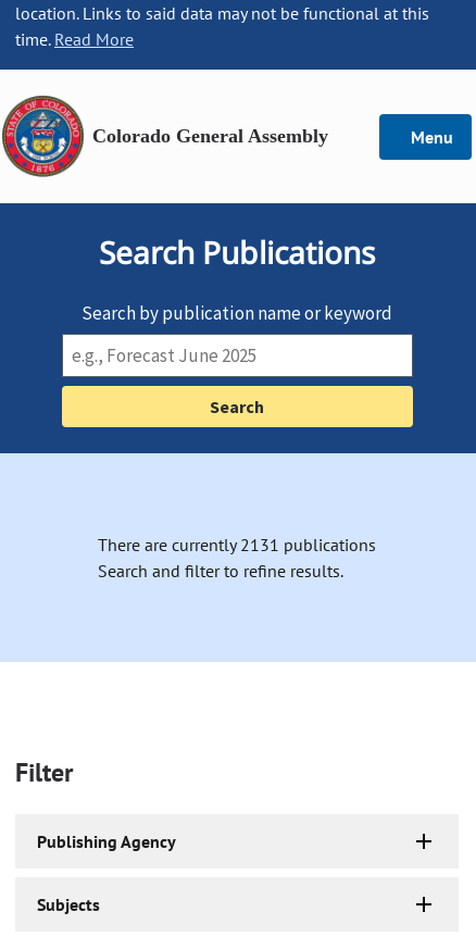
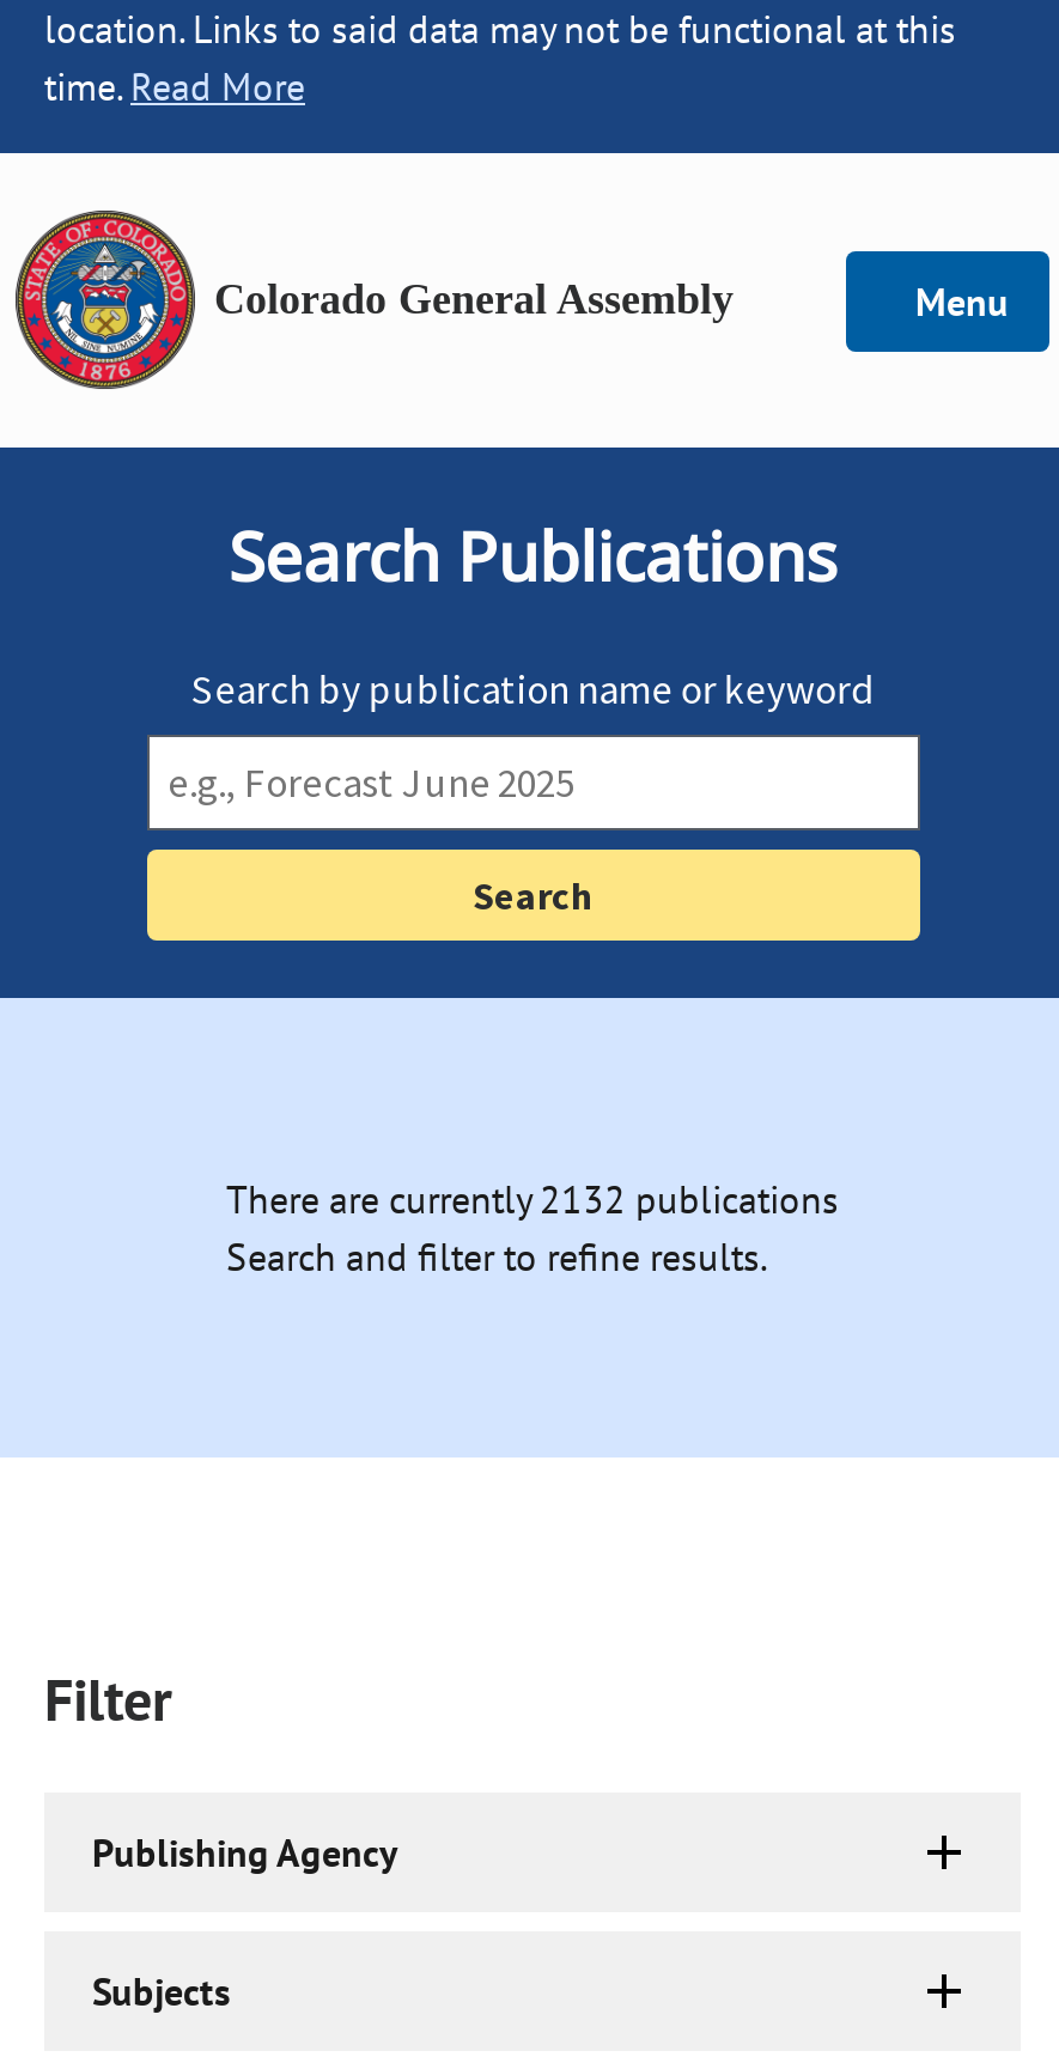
[98,534,376,555] There are currently 2131 publications -> [226,1175,839,1223] There are currently 2132 publications

